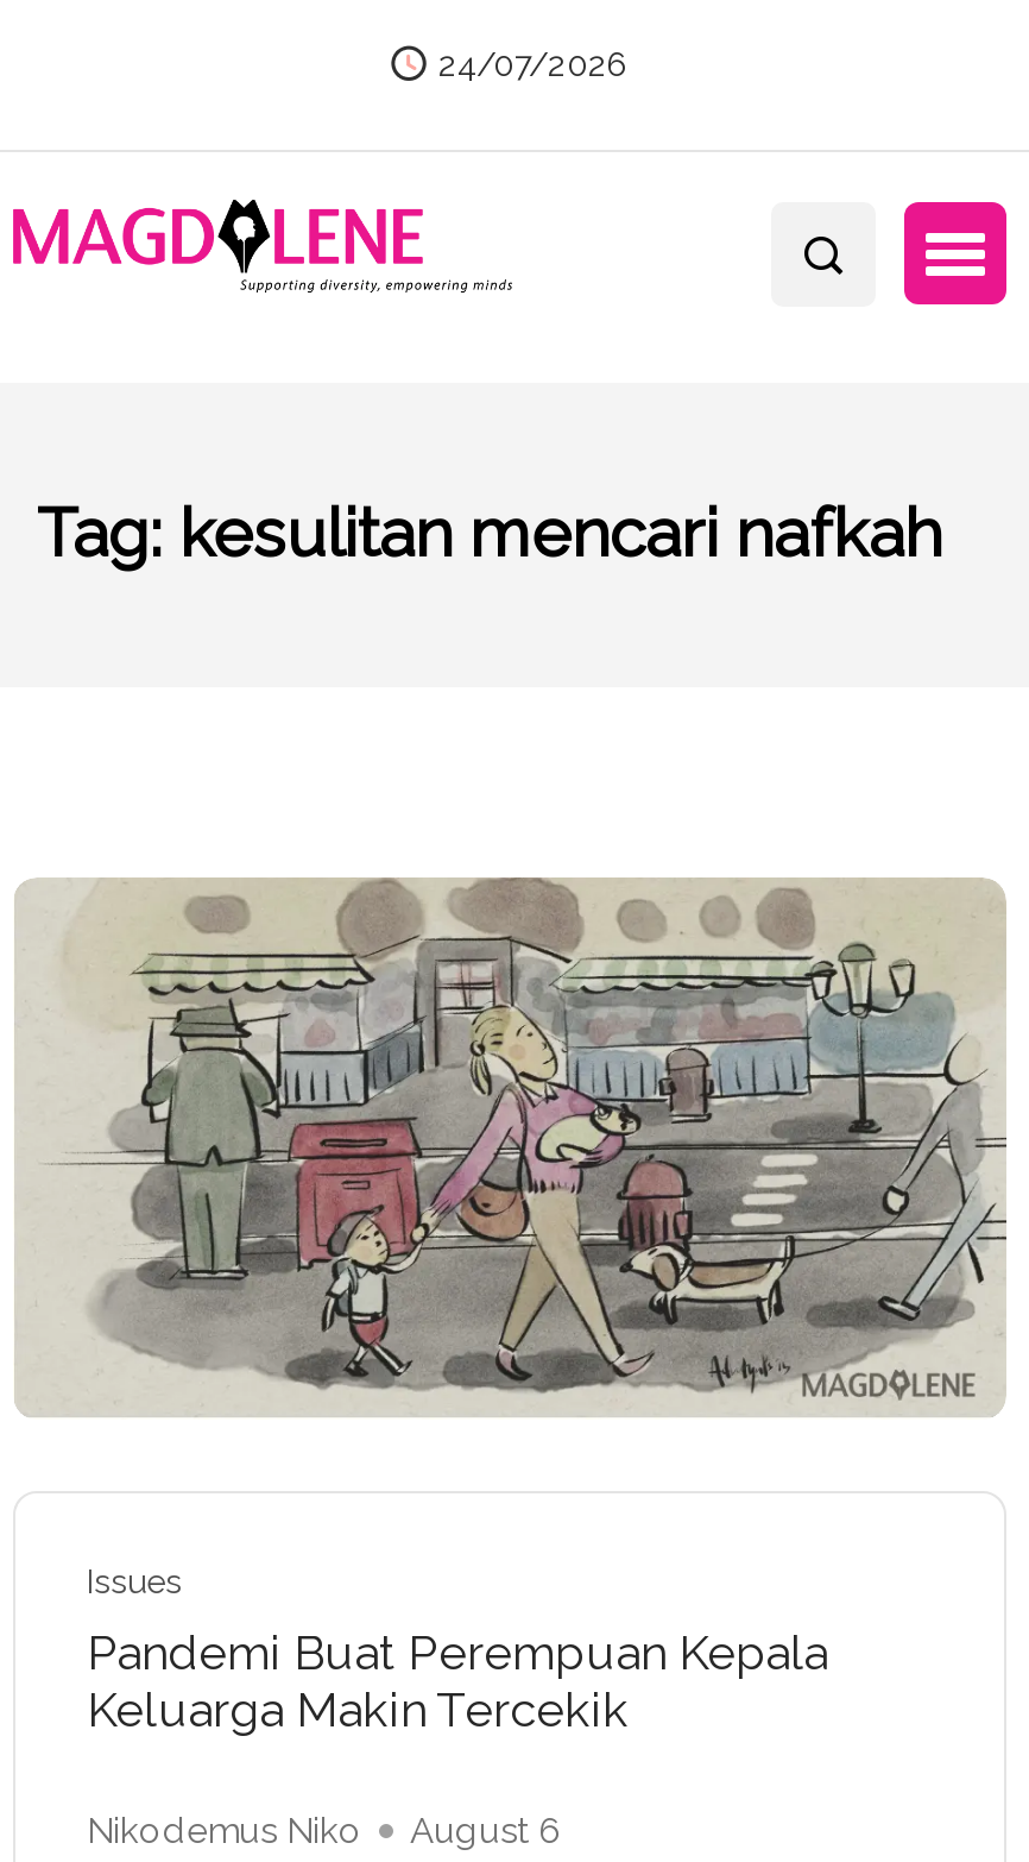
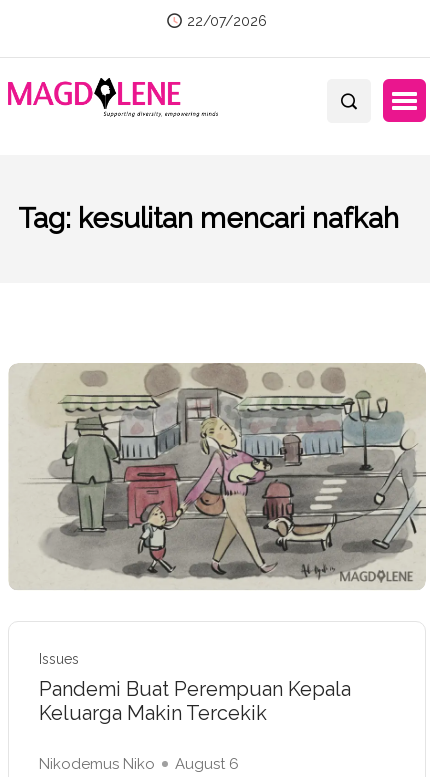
[438,45,629,83] 24/07/2026 -> [187,13,267,29] 22/07/2026

